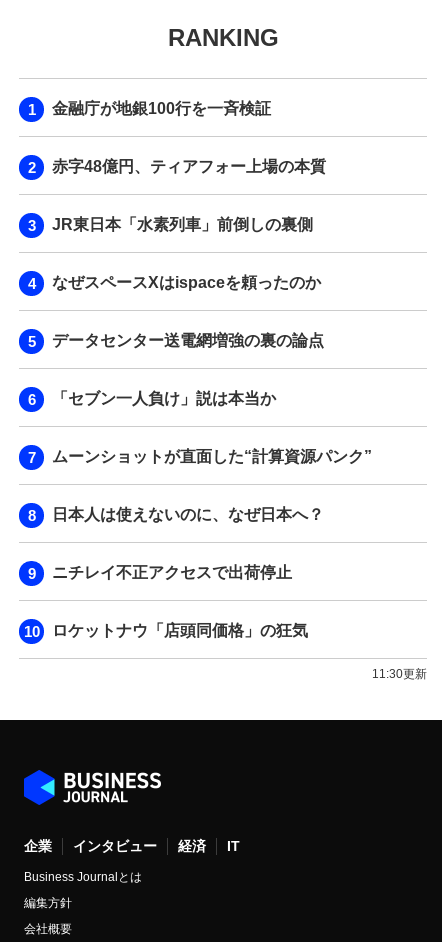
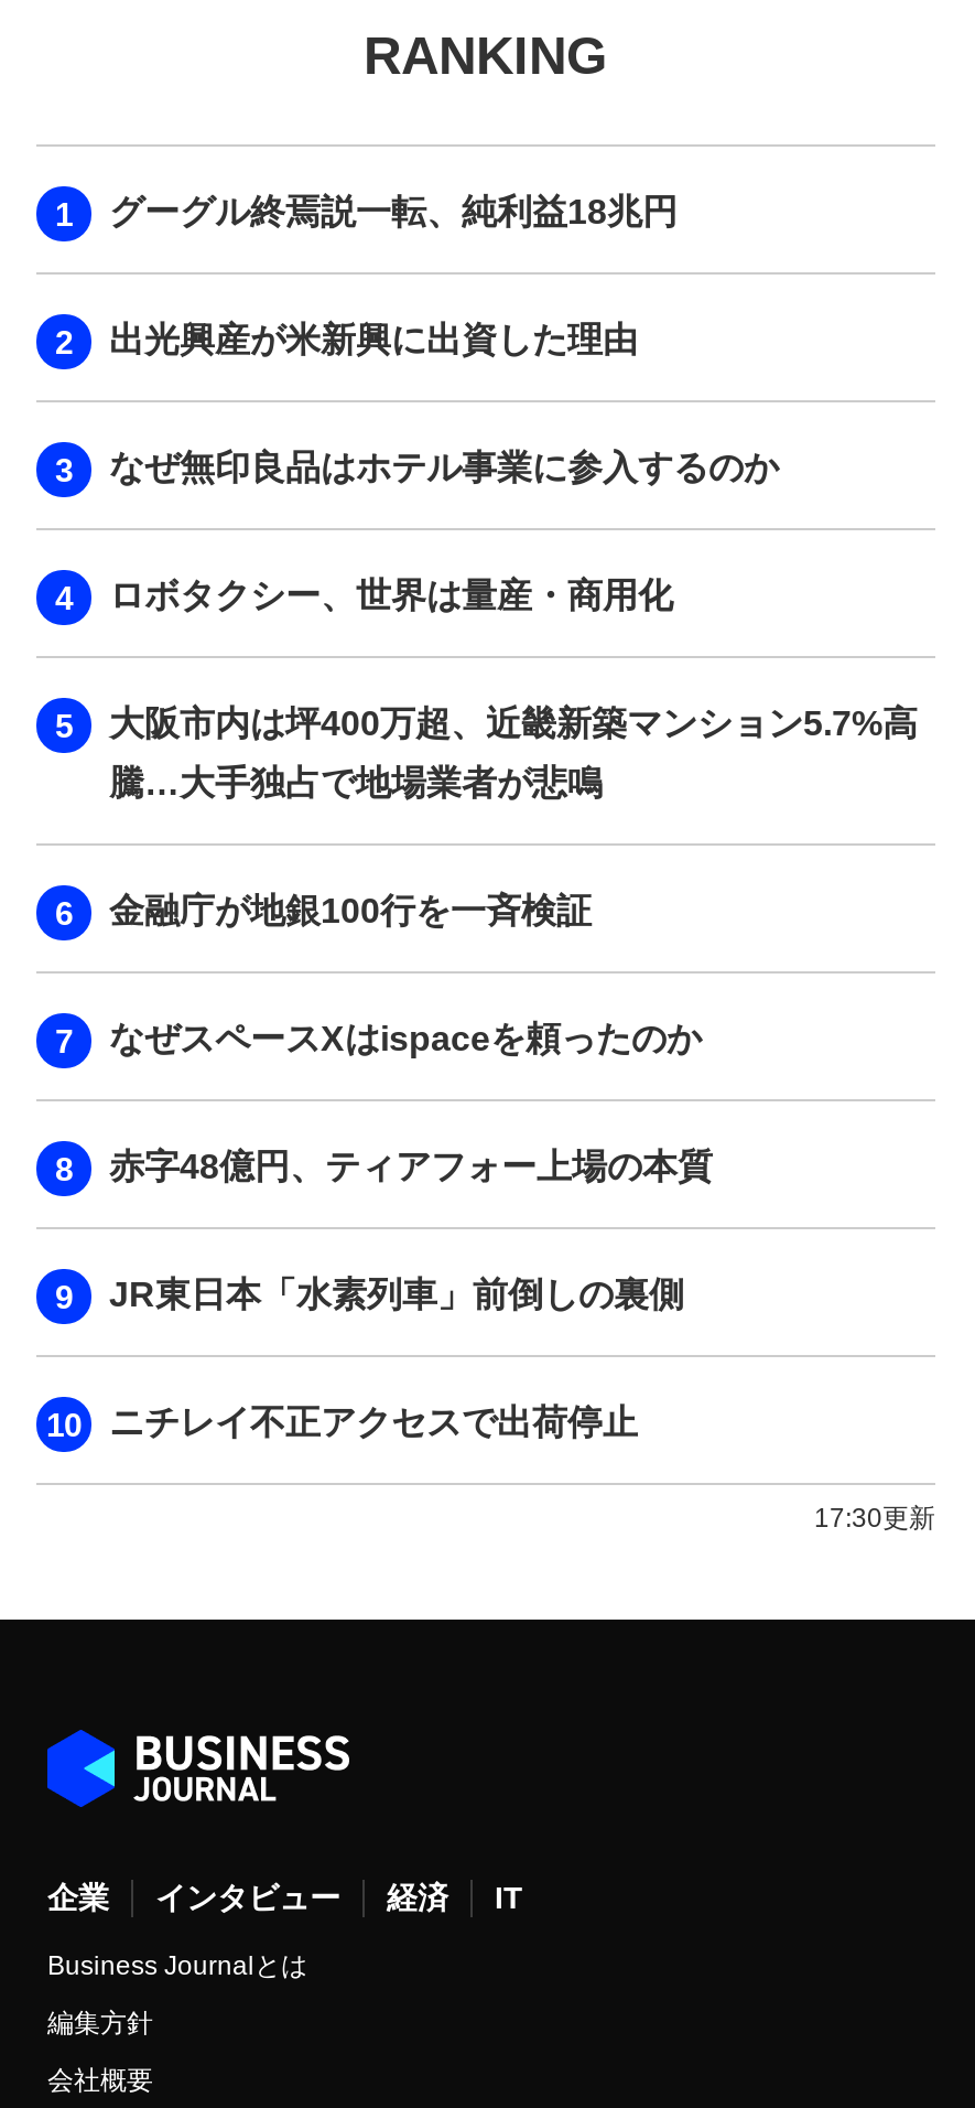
none -> [109,192,918,801] グーグル終焉説一転、純利益18兆円 | 出光興産が米新興に出資した理由 | なぜ無印良品はホテル事業に参入するのか | ロボタクシー、世界は量産・商用化 | 大阪市内は坪400万超、近畿新築マンション5.7%高 | 騰…大手独占で地場業者が悲鳴
moved [52,100,271,117] -> [109,891,592,929]: 金融庁が地銀100行を一斉検証
moved [52,158,326,233] -> [109,1147,713,1312]: 赤字48億円、ティアフォー上場の本質 | JR東日本「水素列車」前倒しの裏側
moved [52,274,321,291] -> [109,1019,702,1056]: なぜスペースXはispaceを頼ったのか
[52,332,372,523] データセンター送電網増強の裏の論点 | 「セブン一人負け」説は本当か | ムーンショットが直面した“計算資源パンク” | 日本人は使えないのに、なぜ日本へ？ -> none
moved [52,564,292,581] -> [109,1403,638,1440]: ニチレイ不正アクセスで出荷停止
[52,622,427,681] ロケットナウ「店頭同価格」の狂気 | 11:30更新 -> [814,1502,935,1533] 17:30更新

